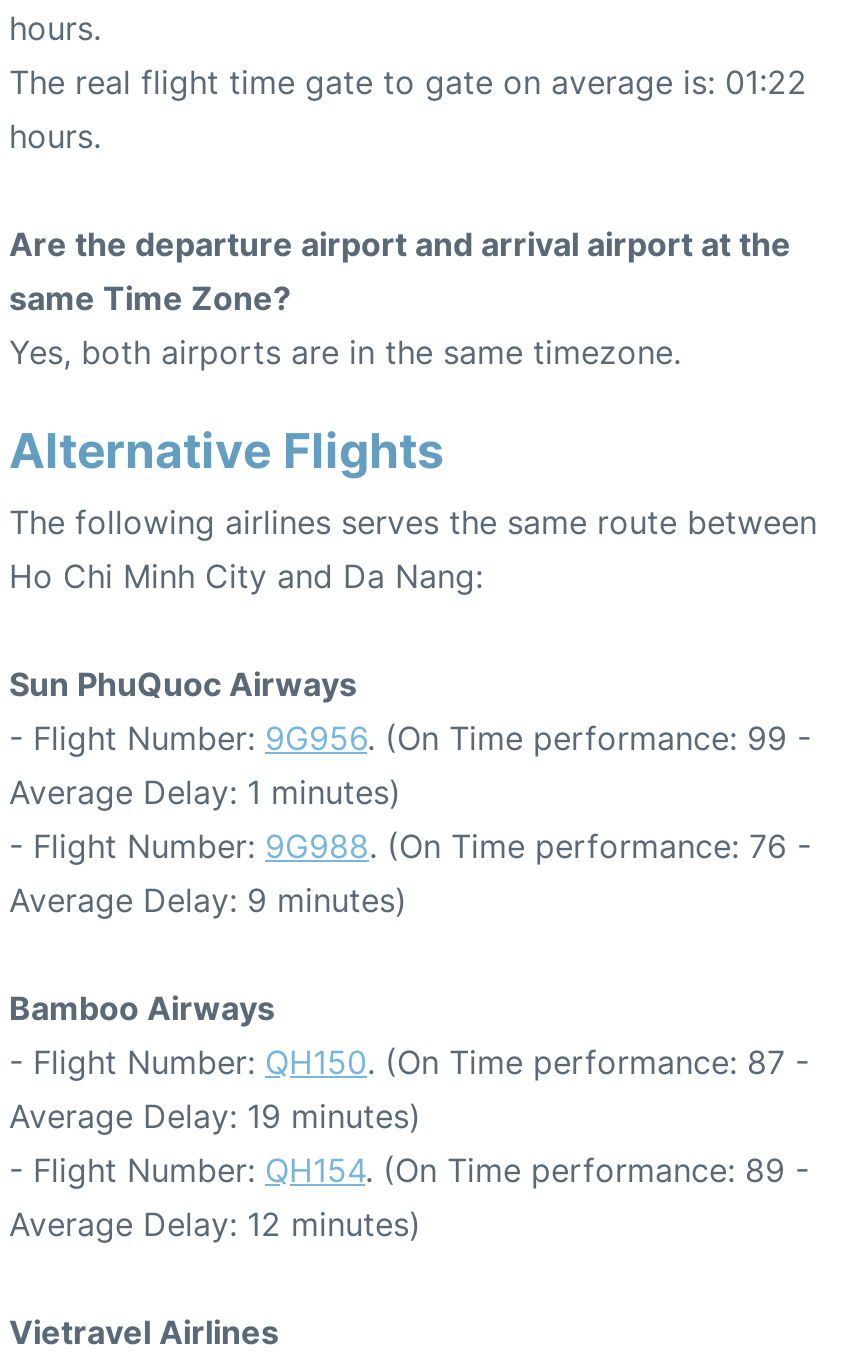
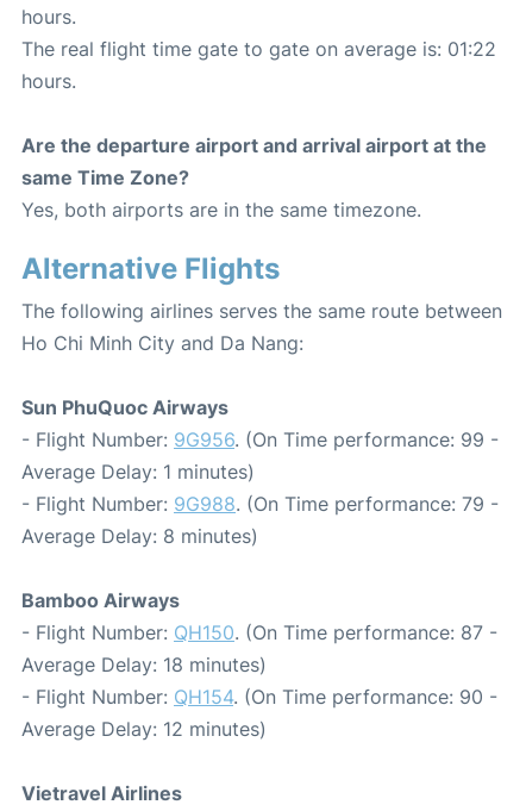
[9,827,811,867] - Flight Number: 9G988. (On Time performance: 76 - -> [21,492,499,516] - Flight Number: 9G988. (On Time performance: 79 -
[9,881,407,921] Average Delay: 9 minutes) -> [21,525,258,548] Average Delay: 8 minutes)
[9,1097,421,1137] Average Delay: 19 minutes) -> [21,653,267,677] Average Delay: 18 minutes)
[9,1151,809,1191] - Flight Number: QH154. (On Time performance: 89 - -> [21,685,497,709] - Flight Number: QH154. (On Time performance: 90 -

